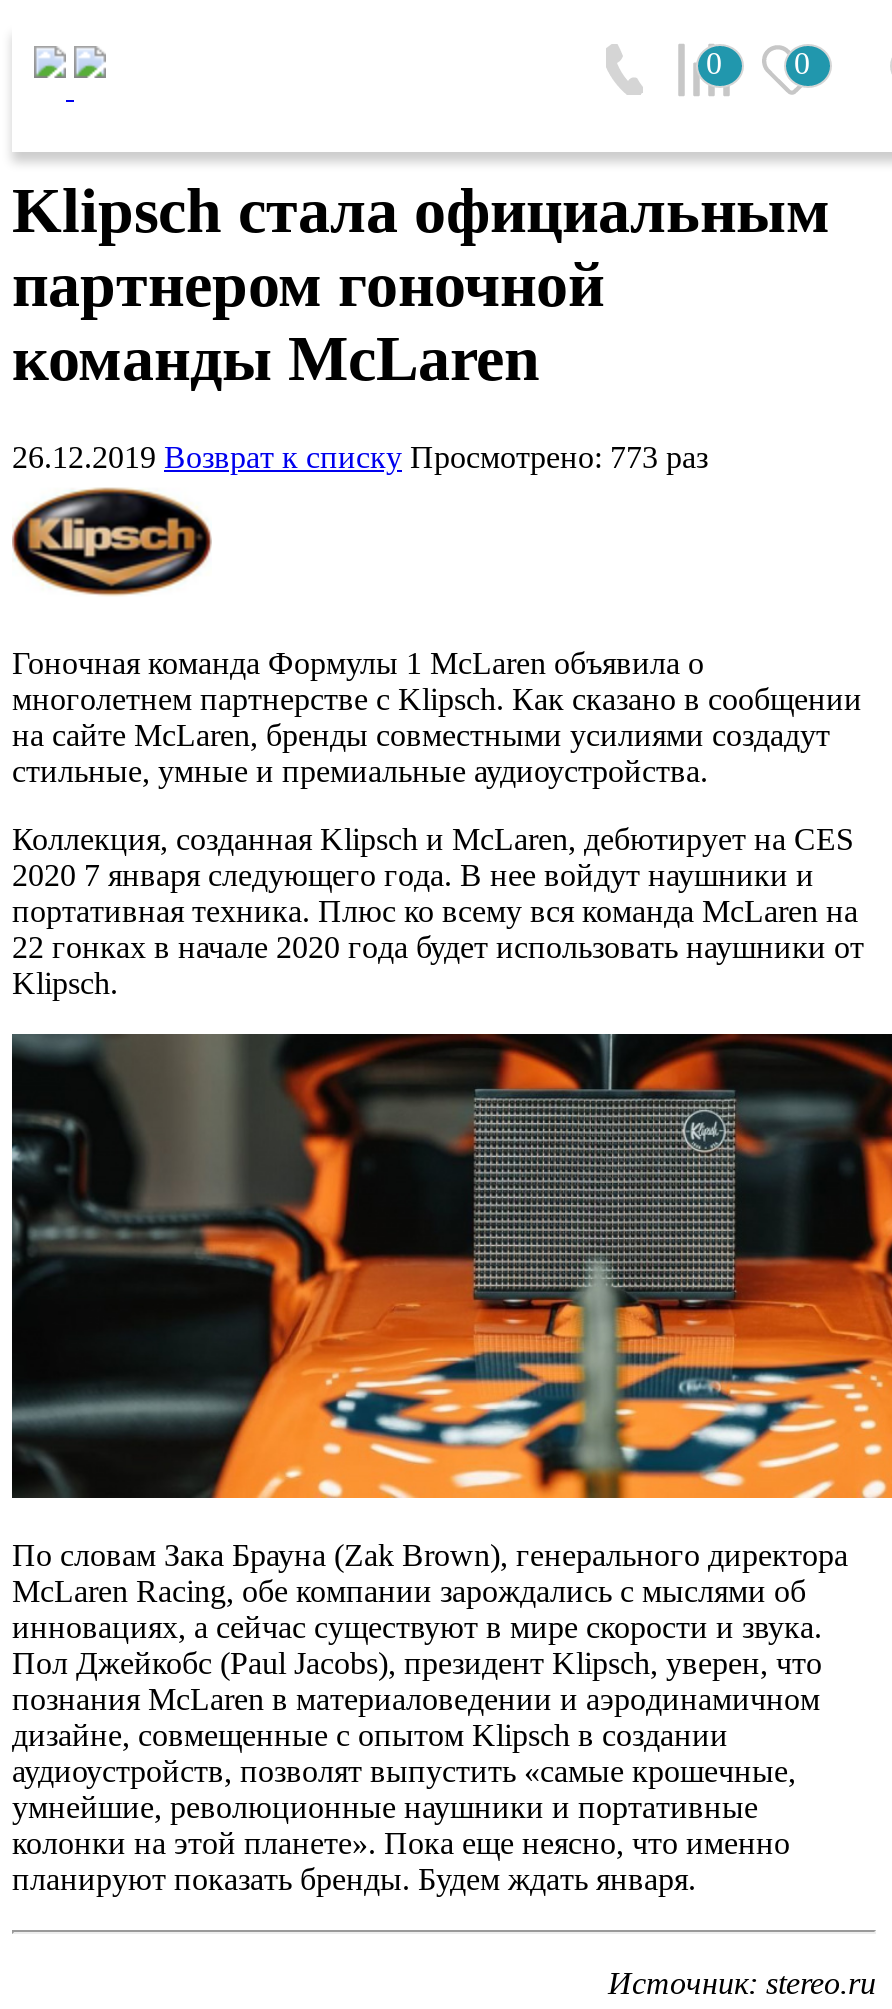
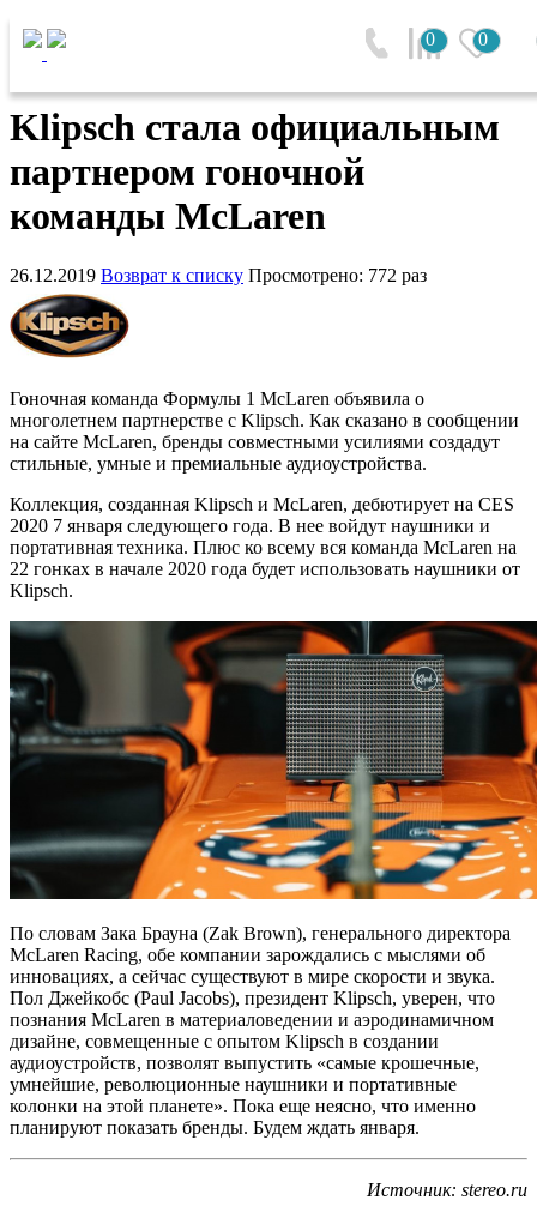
[12,440,708,474] 26.12.2019 Возврат к списку Просмотрено: 773 раз -> [10,265,427,285] 26.12.2019 Возврат к списку Просмотрено: 772 раз

